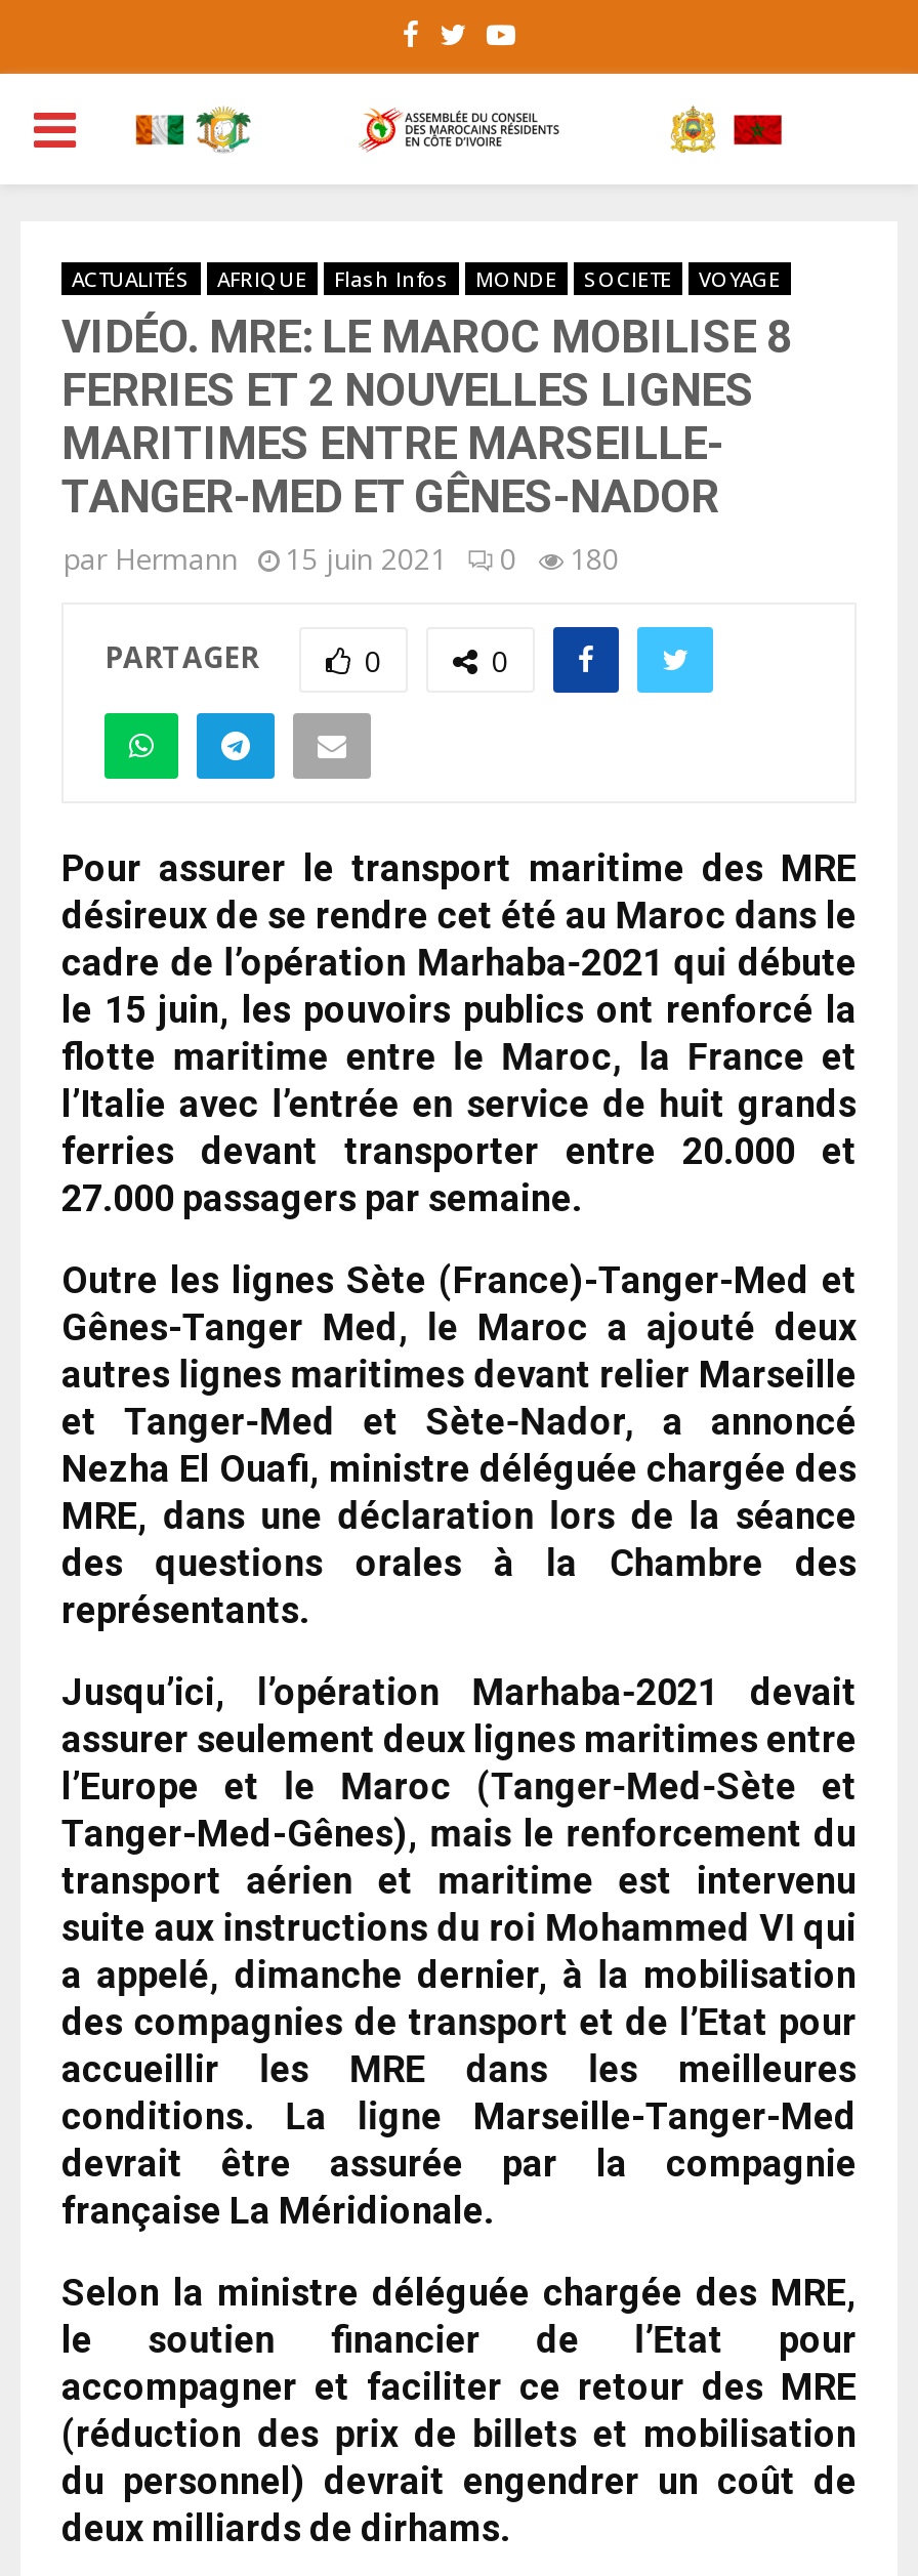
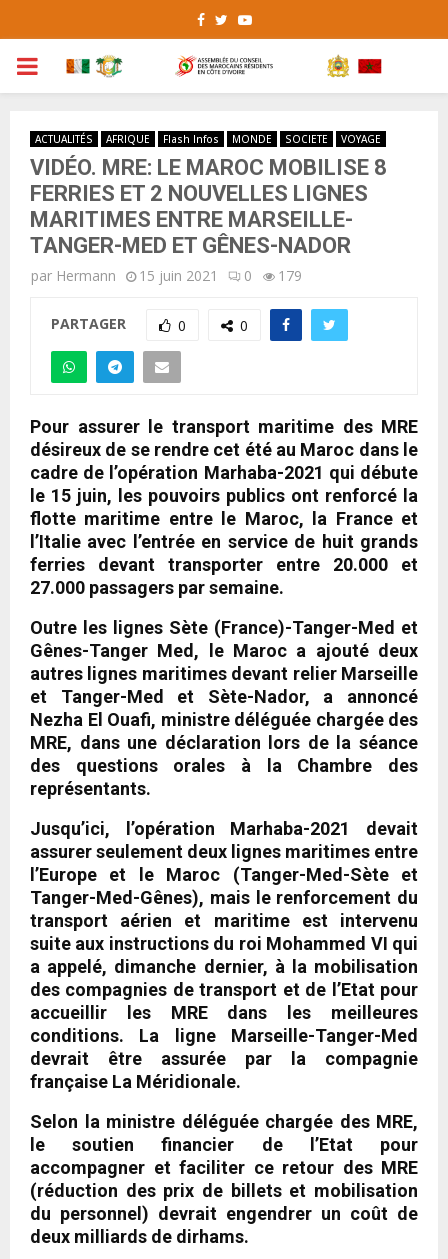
[64,539,619,578] par Hermann 15 juin 2021 0 180 -> [31,266,302,285] par Hermann 15 juin 2021 0 179

